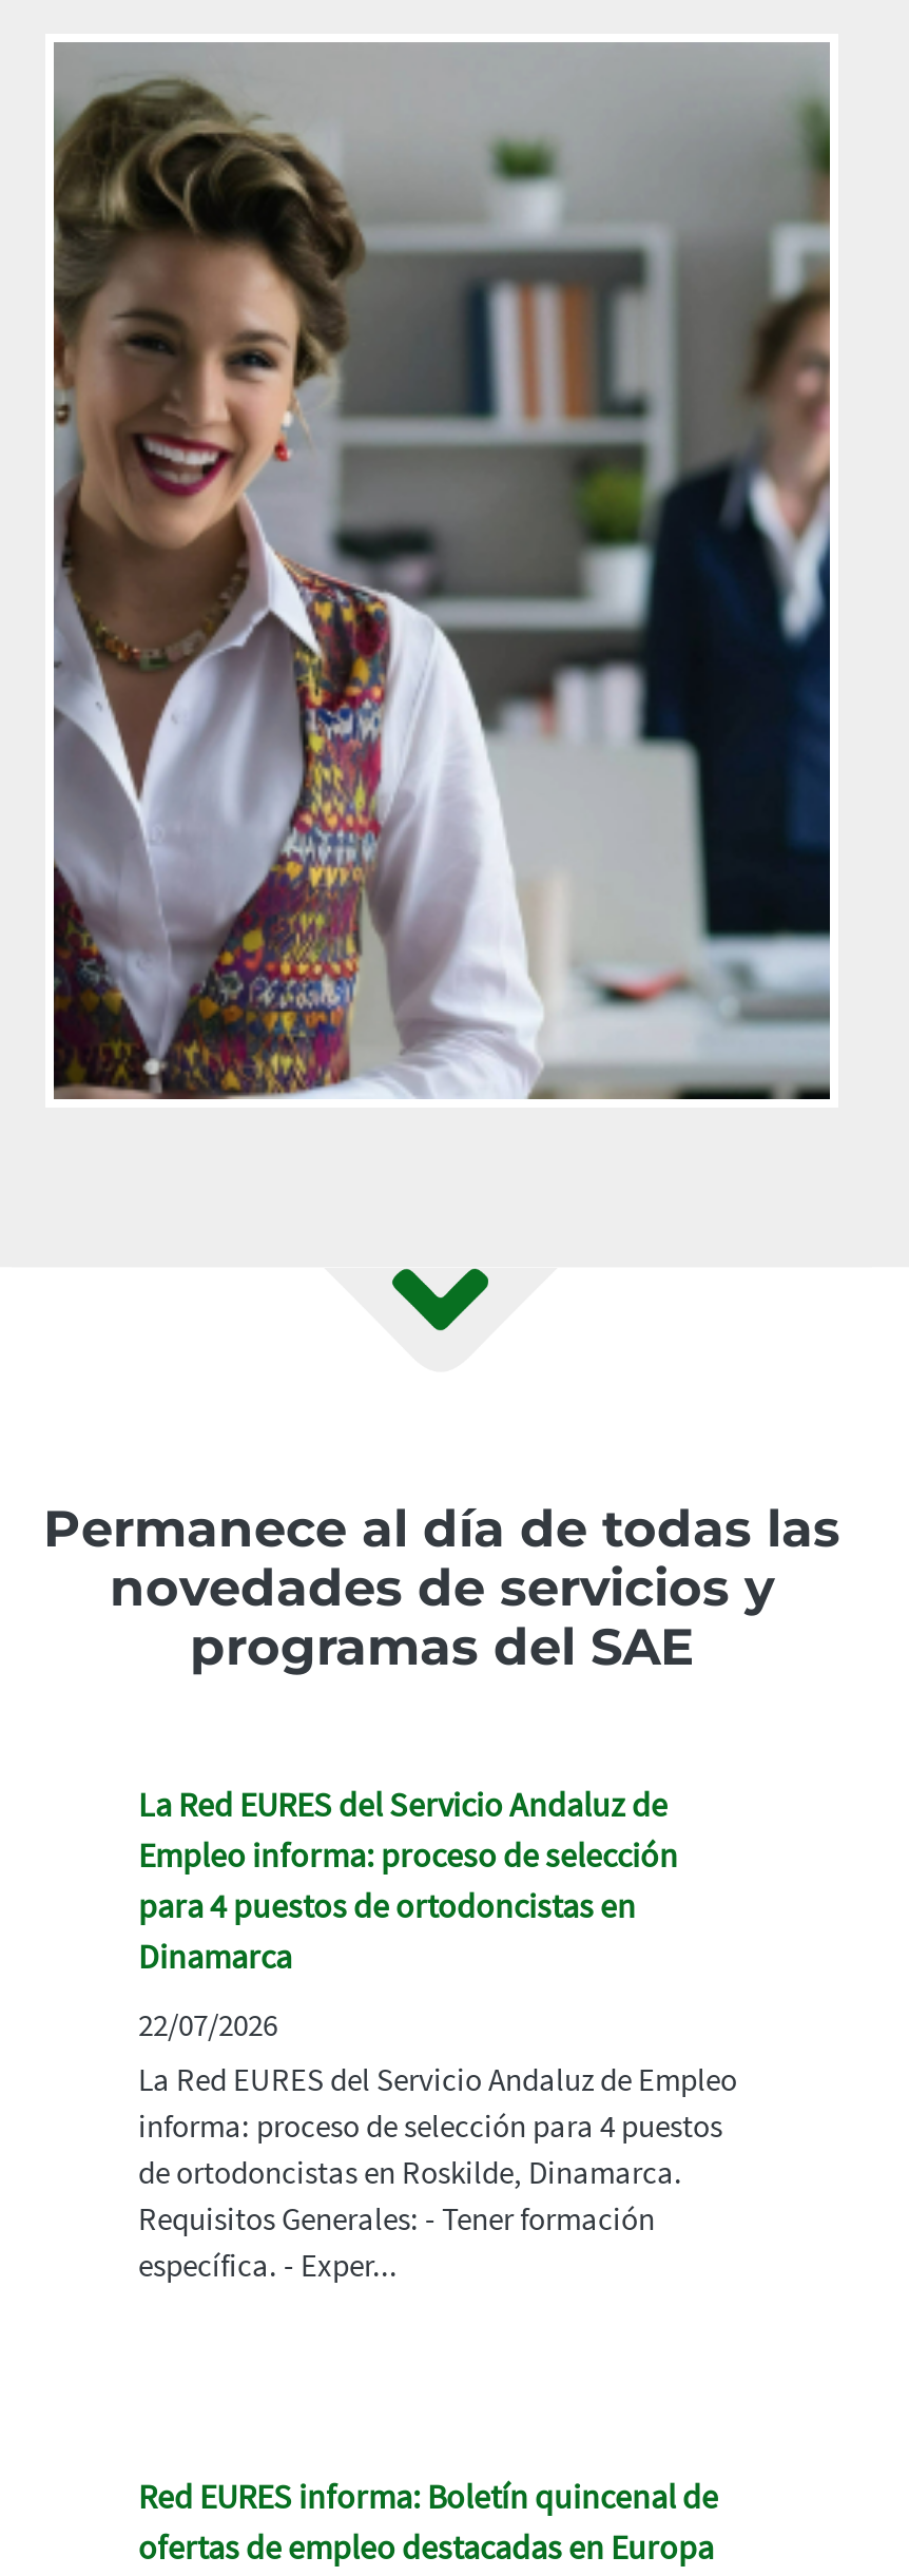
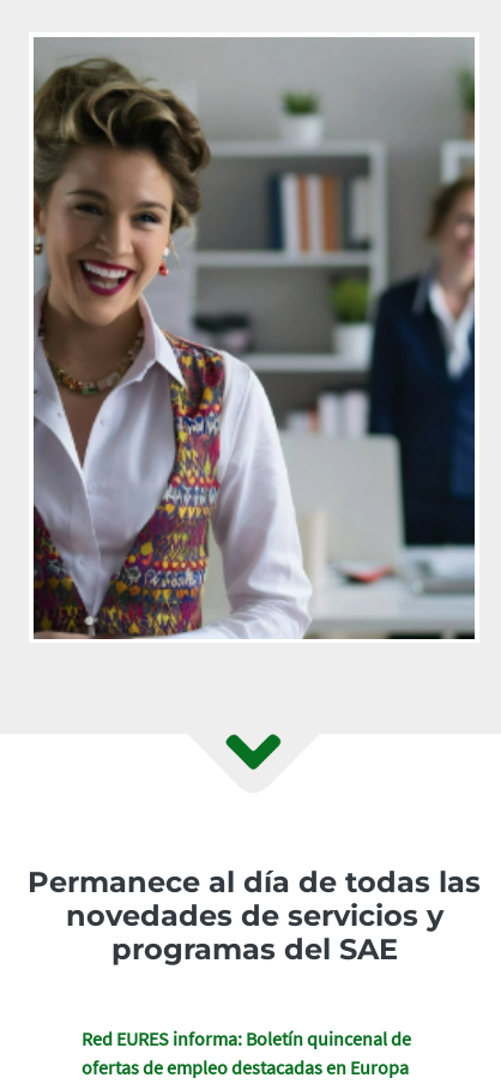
[138,1782,737,2284] La Red EURES del Servicio Andaluz de | Empleo informa: proceso de selección | para 4 puestos de ortodoncistas en | Dinamarca | 22/07/2026 | La Red EURES del Servicio Andaluz de Empleo | informa: proceso de selección para 4 puestos | de ortodoncistas en Roskilde, Dinamarca. | Requisitos Generales: - Tener formación | específica. - Exper... -> none

